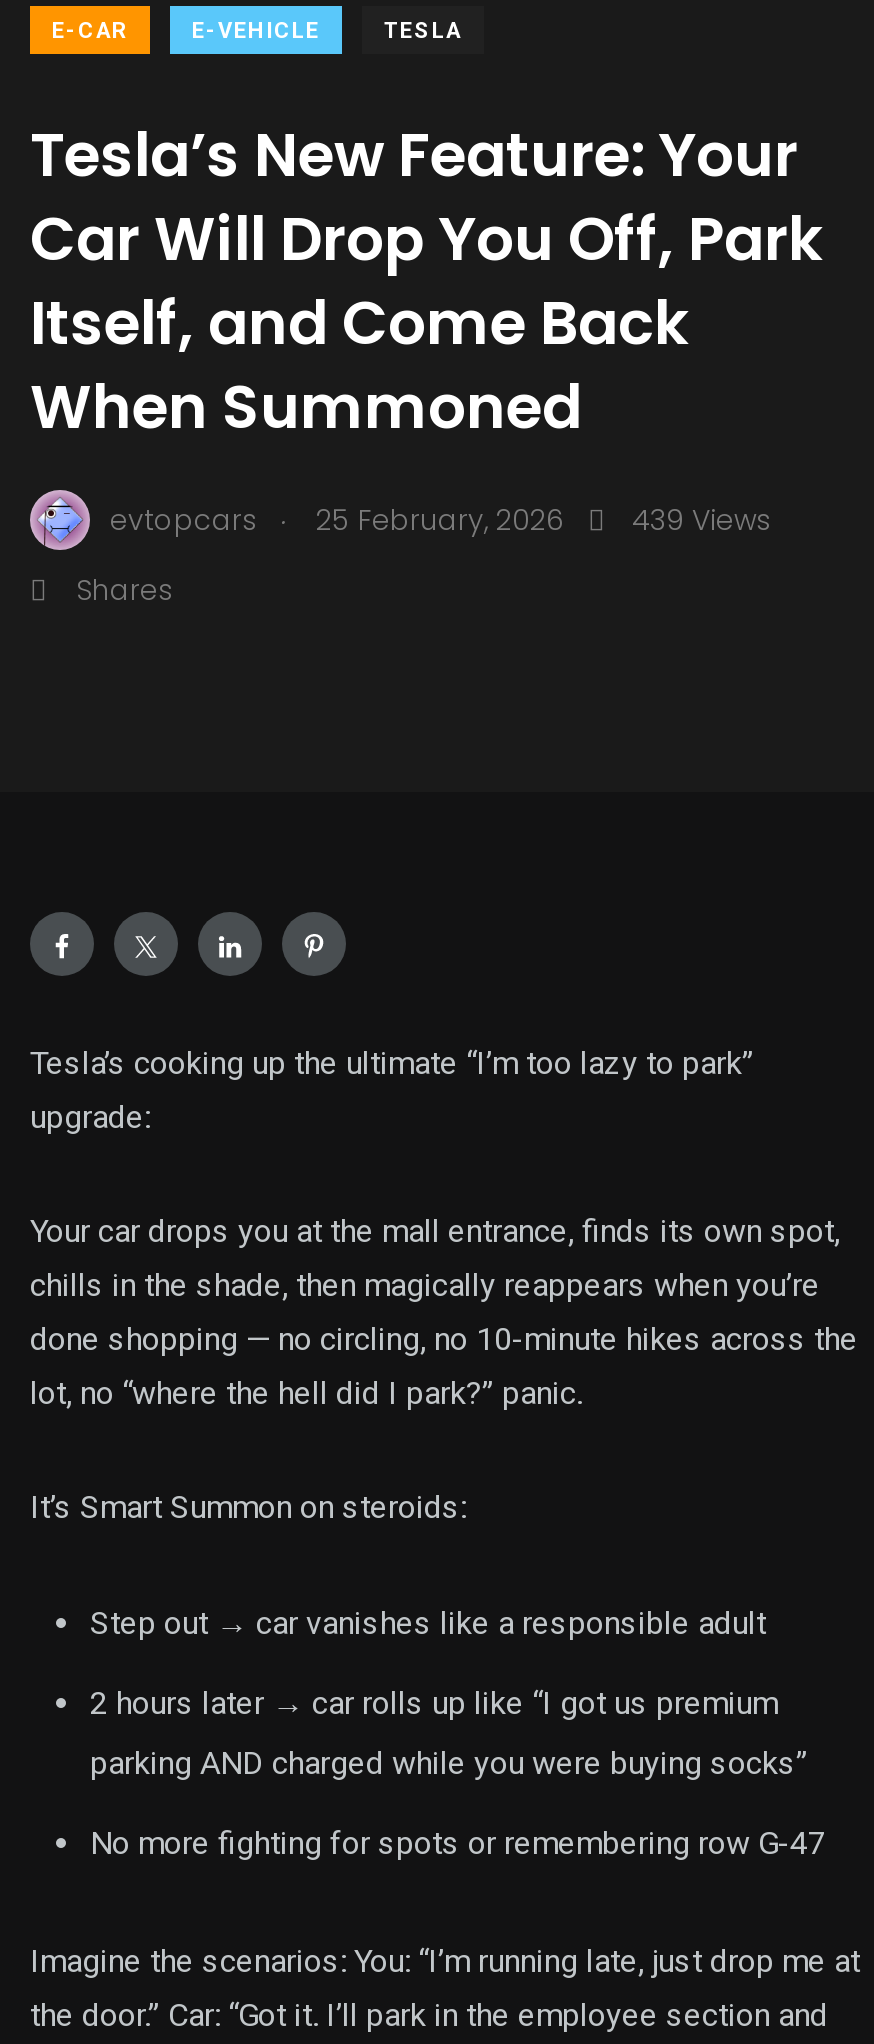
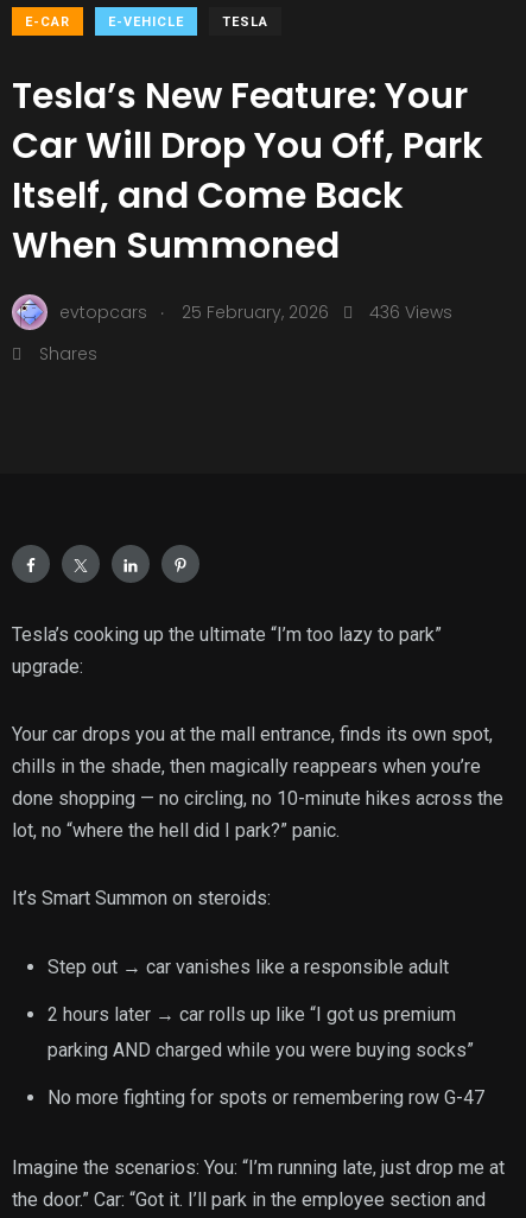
[110,493,772,539] evtopcars . 25 February, 2026 439 Views -> [59,296,452,324] evtopcars . 25 February, 2026 436 Views

